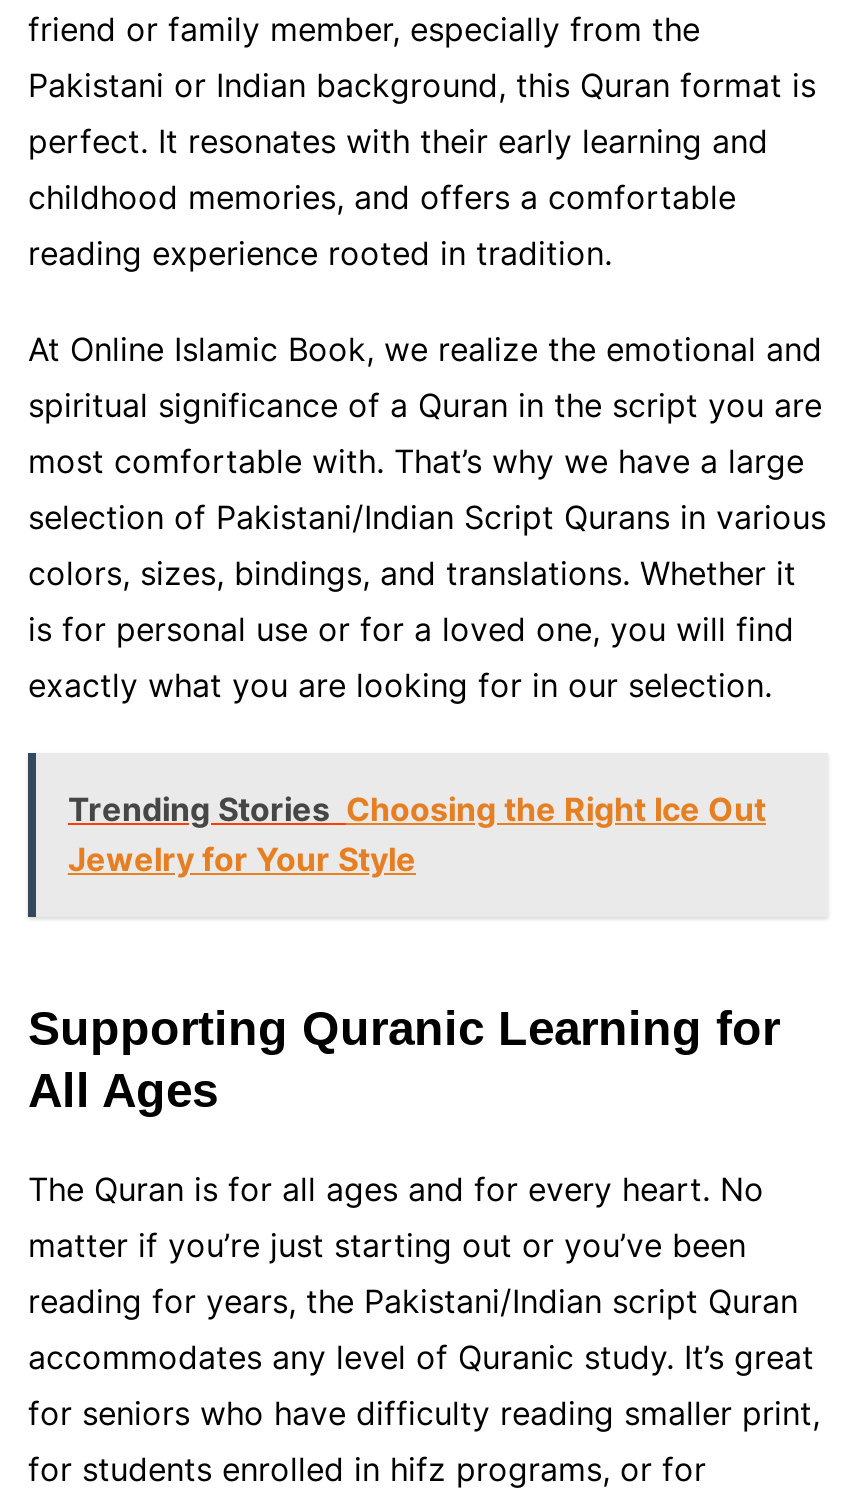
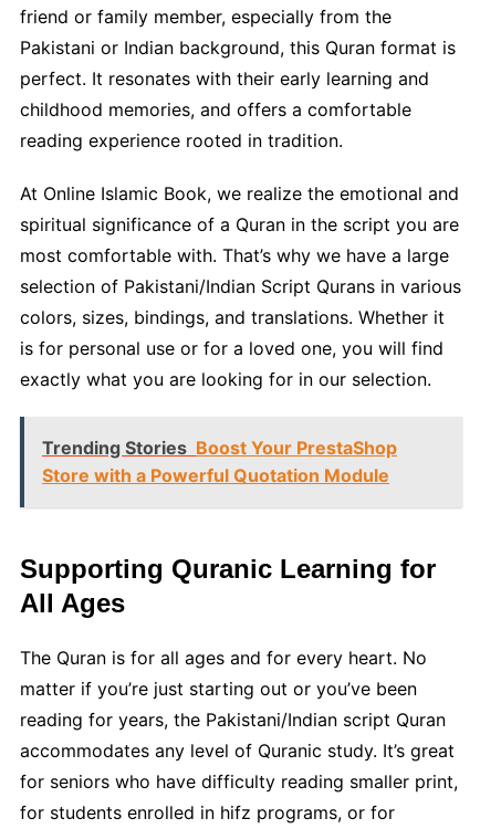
[68,789,766,879] Trending Stories Choosing the Right Ice Out | Jewelry for Your Style -> [42,437,397,486] Trending Stories Boost Your PrestaShop | Store with a Powerful Quotation Module

